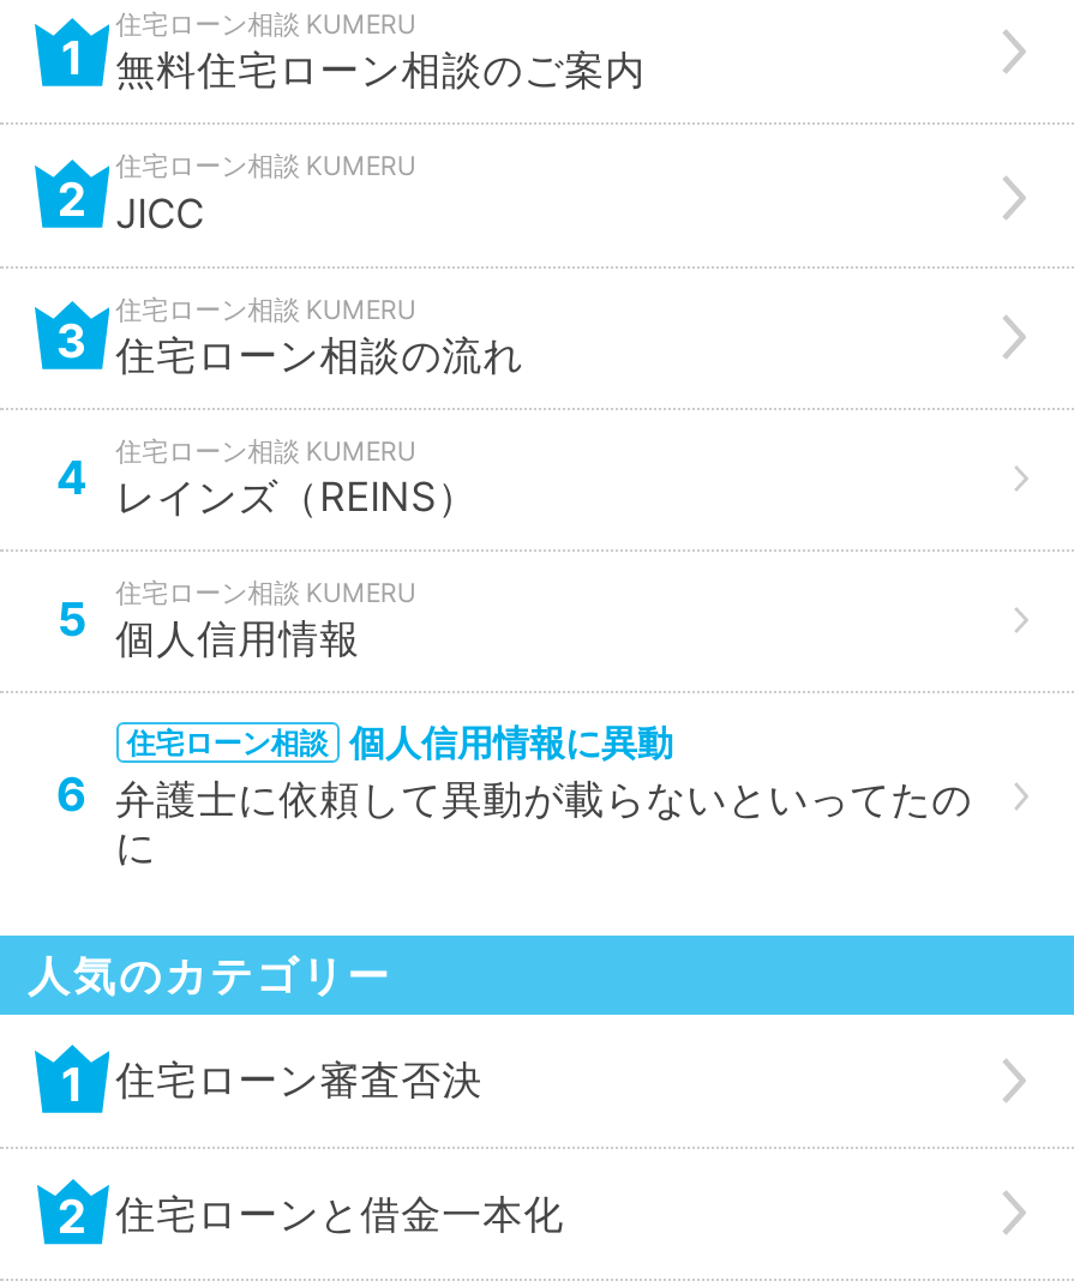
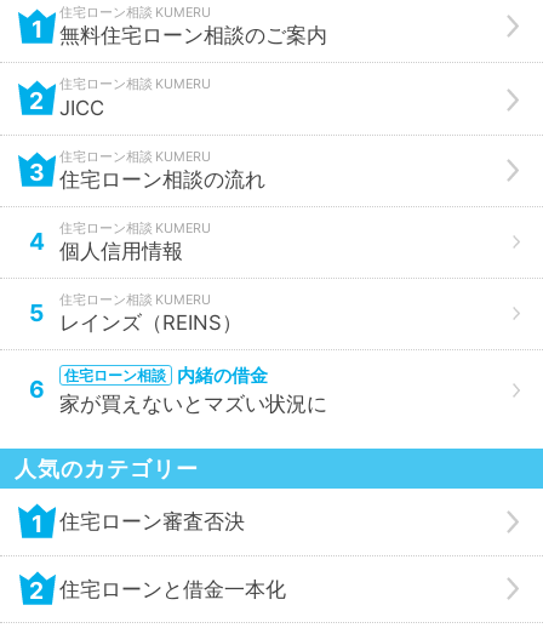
moved [116,472,478,520] -> [59,310,242,335]: レインズ（REINS）
moved [116,614,360,662] -> [59,239,183,263]: 個人信用情報
[116,720,972,871] 住宅ローン相談 個人信用情報に異動 | 弁護士に依頼して異動が載らないといってたの | に -> [59,364,327,416] 住宅ローン相談 内緒の借金 | 家が買えないとマズい状況に

